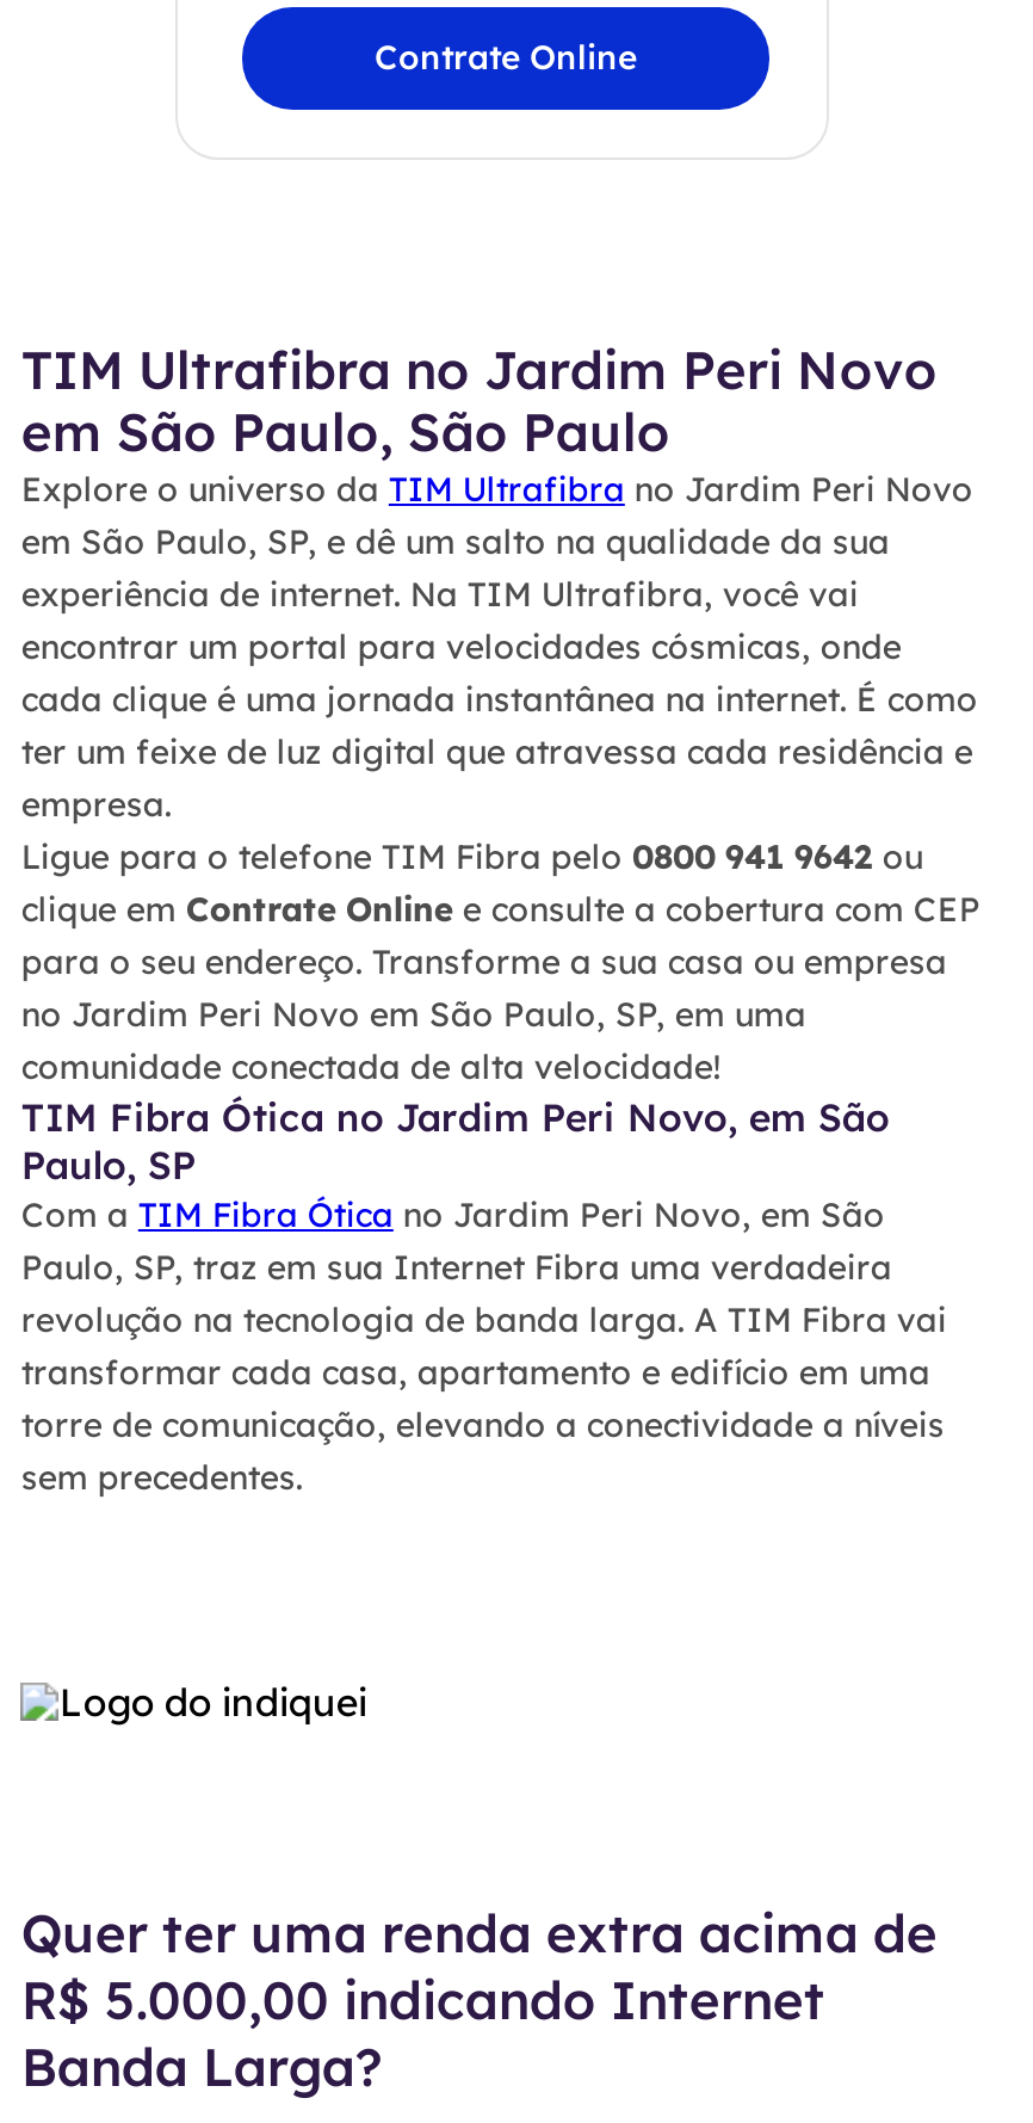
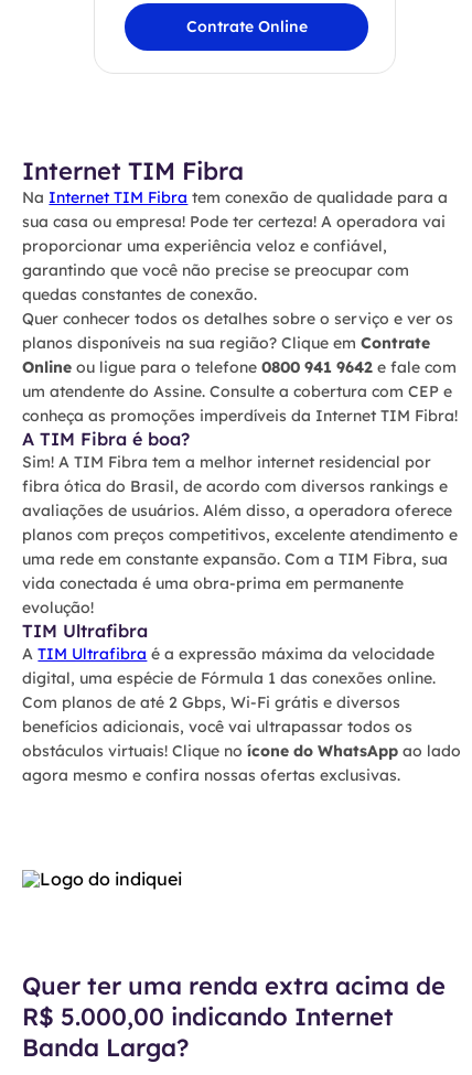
[21,336,980,1499] TIM Ultrafibra no Jardim Peri Novo | em São Paulo, São Paulo | Explore o universo da TIM Ultrafibra no Jardim Peri Novo | em São Paulo, SP, e dê um salto na qualidade da sua | experiência de internet. Na TIM Ultrafibra, você vai | encontrar um portal para velocidades cósmicas, onde | cada clique é uma jornada instantânea na internet. É como | ter um feixe de luz digital que atravessa cada residência e | empresa. | Ligue para o telefone TIM Fibra pelo 0800 941 9642 ou | clique em Contrate Online e consulte a cobertura com CEP | para o seu endereço. Transforme a sua casa ou empresa | no Jardim Peri Novo em São Paulo, SP, em uma | comunidade conectada de alta velocidade! | TIM Fibra Ótica no Jardim Peri Novo, em São | Paulo, SP | Com a TIM Fibra Ótica no Jardim Peri Novo, em São | Paulo, SP, traz em sua Internet Fibra uma verdadeira | revolução na tecnologia de banda larga. A TIM Fibra vai | transformar cada casa, apartamento e edifício em uma | torre de comunicação, elevando a conectividade a níveis | sem precedentes. -> [22,155,461,785] Internet TIM Fibra | Na Internet TIM Fibra tem conexão de qualidade para a | sua casa ou empresa! Pode ter certeza! A operadora vai | proporcionar uma experiência veloz e confiável, | garantindo que você não precise se preocupar com | quedas constantes de conexão. | Quer conhecer todos os detalhes sobre o serviço e ver os | planos disponíveis na sua região? Clique em Contrate | Online ou ligue para o telefone 0800 941 9642 e fale com | um atendente do Assine. Consulte a cobertura com CEP e | conheça as promoções imperdíveis da Internet TIM Fibra! | A TIM Fibra é boa? | Sim! A TIM Fibra tem a melhor internet residencial por | fibra ótica do Brasil, de acordo com diversos rankings e | avaliações de usuários. Além disso, a operadora oferece | planos com preços competitivos, excelente atendimento e | uma rede em constante expansão. Com a TIM Fibra, sua | vida conectada é uma obra-prima em permanente | evolução! | TIM Ultrafibra | A TIM Ultrafibra é a expressão máxima da velocidade | digital, uma espécie de Fórmula 1 das conexões online. | Com planos de até 2 Gbps, Wi-Fi grátis e diversos | benefícios adicionais, você vai ultrapassar todos os | obstáculos virtuais! Clique no ícone do WhatsApp ao lado | agora mesmo e confira nossas ofertas exclusivas.

